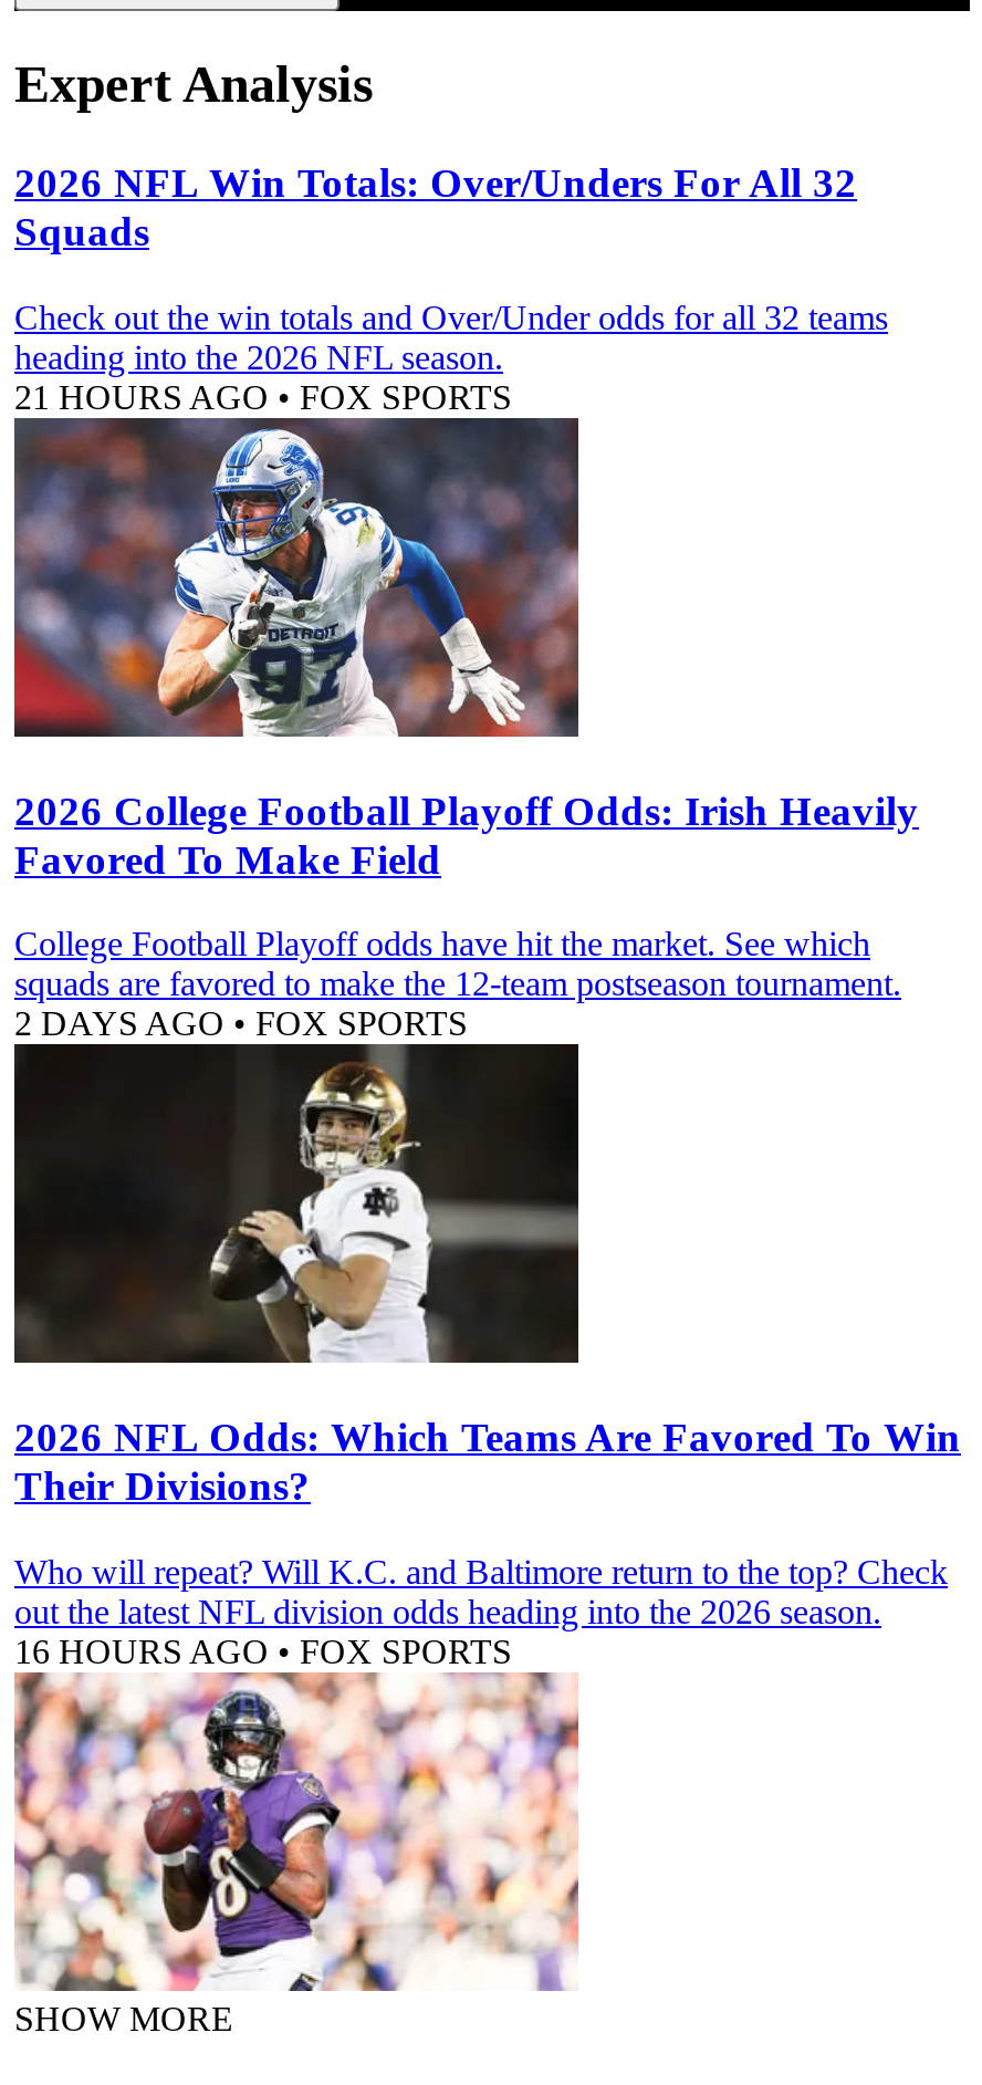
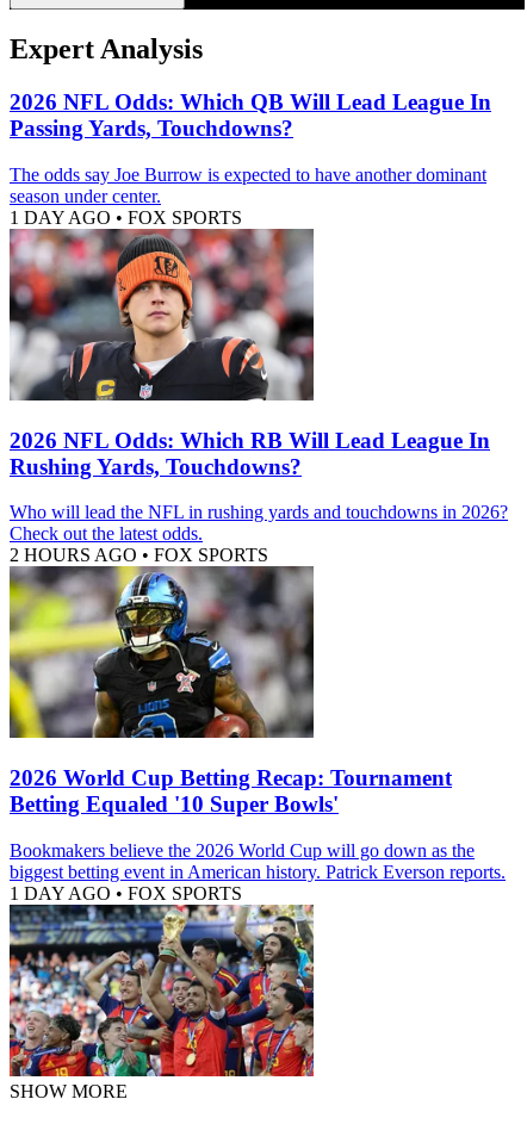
[14,160,857,255] 2026 NFL Win Totals: Over/Unders For All 32 | Squads -> [10,90,491,141] 2026 NFL Odds: Which QB Will Lead League In | Passing Yards, Touchdowns?
[14,298,888,416] Check out the win totals and Over/Under odds for all 32 teams | heading into the 2026 NFL season. | 21 HOURS AGO • FOX SPORTS -> [10,164,486,228] The odds say Joe Burrow is expected to have another dominant | season under center. | 1 DAY AGO • FOX SPORTS
[12,420,919,882] [image] | 2026 College Football Playoff Odds: Irish Heavily | Favored To Make Field -> [8,229,490,479] [image] | 2026 NFL Odds: Which RB Will Lead League In | Rushing Yards, Touchdowns?
[14,925,901,1043] College Football Playoff odds have hit the market. See which | squads are favored to make the 12-team postseason tournament. | 2 DAYS AGO • FOX SPORTS -> [10,502,508,565] Who will lead the NFL in rushing yards and touchdowns in 2026? | Check out the latest odds. | 2 HOURS AGO • FOX SPORTS
[12,1044,961,1509] [image] | 2026 NFL Odds: Which Teams Are Favored To Win | Their Divisions? -> [8,566,452,816] [image] | 2026 World Cup Betting Recap: Tournament | Betting Equaled '10 Super Bowls'
[14,1553,948,1670] Who will repeat? Will K.C. and Baltimore return to the top? Check | out the latest NFL division odds heading into the 2026 season. | 16 HOURS AGO • FOX SPORTS -> [10,840,506,903] Bookmakers believe the 2026 World Cup will go down as the | biggest betting event in American history. Patrick Everson reports. | 1 DAY AGO • FOX SPORTS
[14,1675,578,1993] [image] -> [8,903,315,1078] [image]

